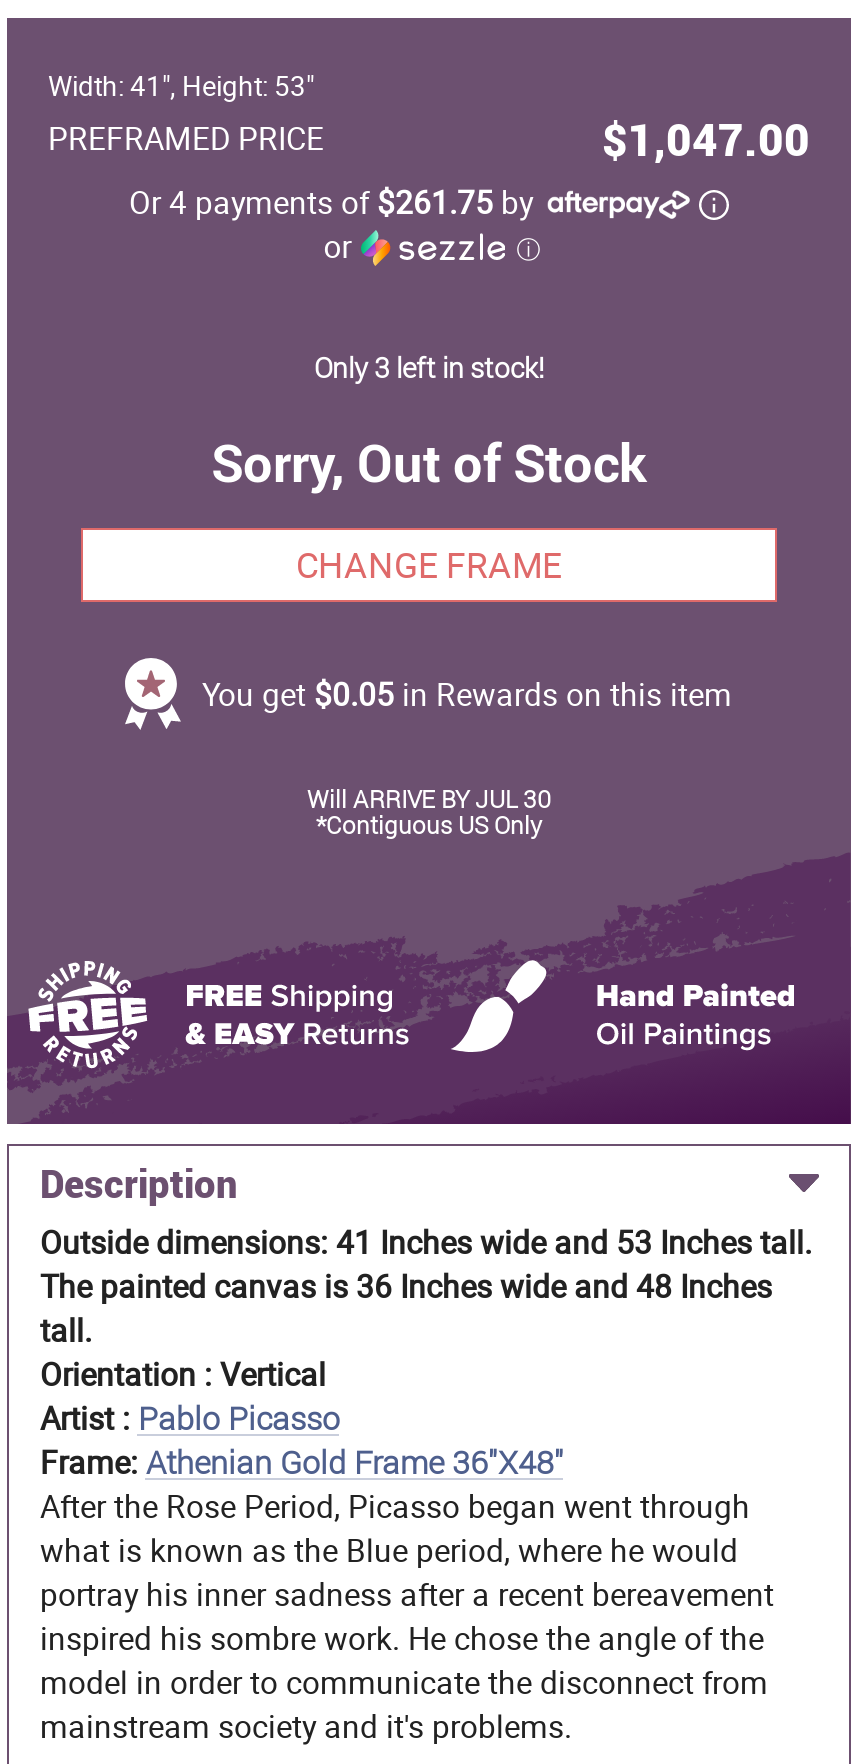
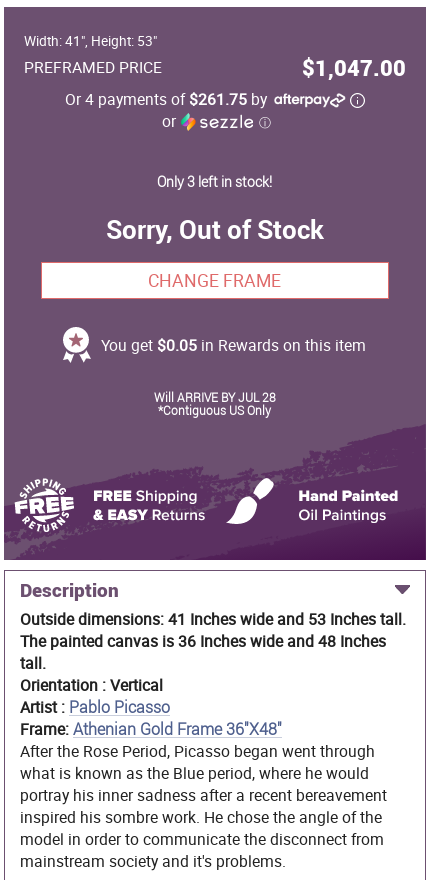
[307,782,551,814] Will ARRIVE BY JUL 30 -> [154,389,276,405] Will ARRIVE BY JUL 28

